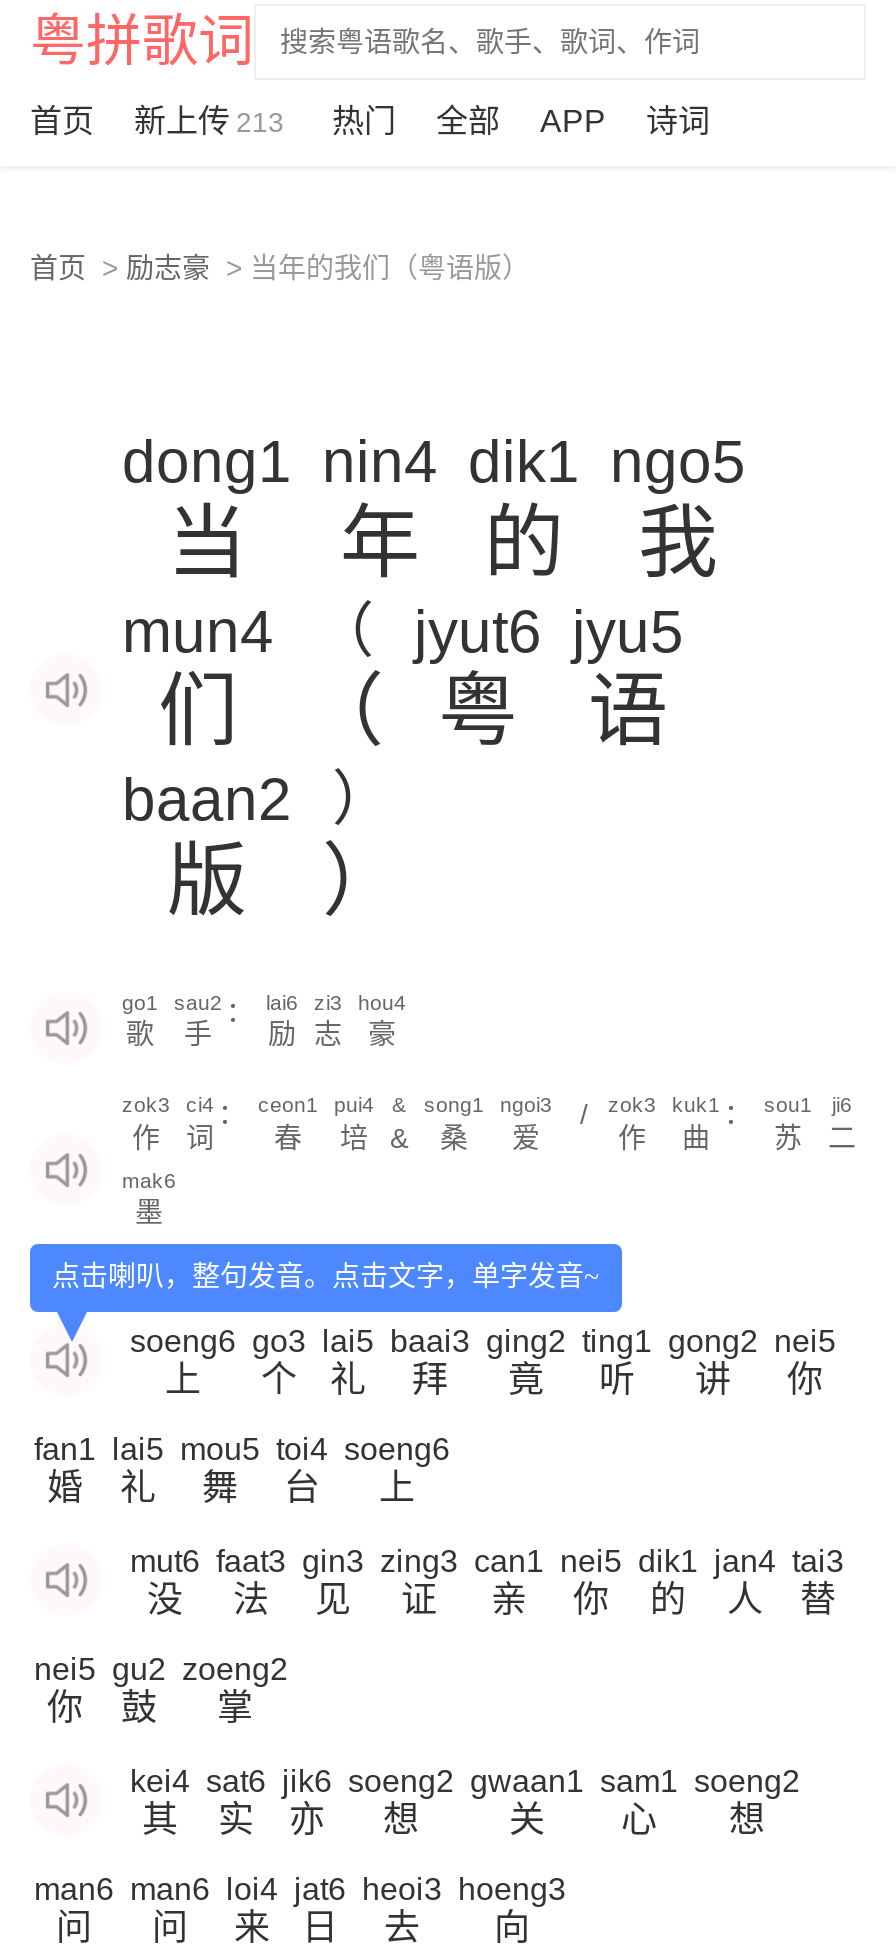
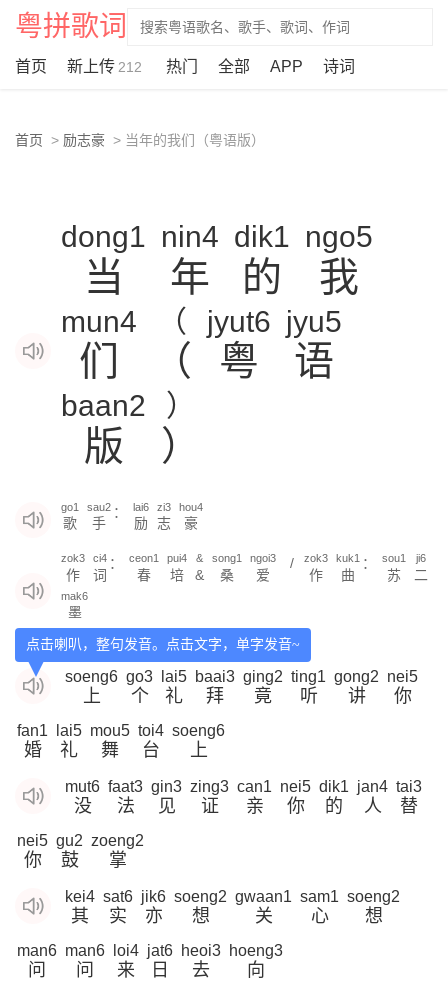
[30,104,710,138] 首页 新上传 213 热门 全部 APP 诗词 -> [15,58,355,75] 首页 新上传 212 热门 全部 APP 诗词

